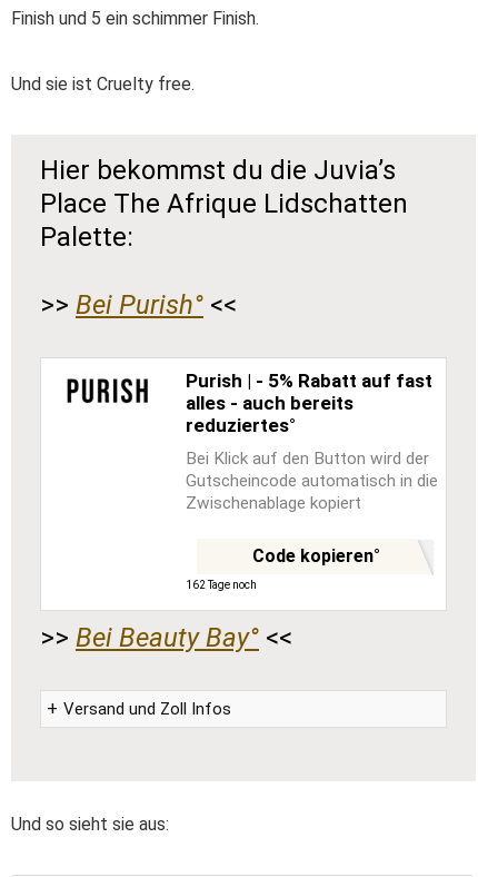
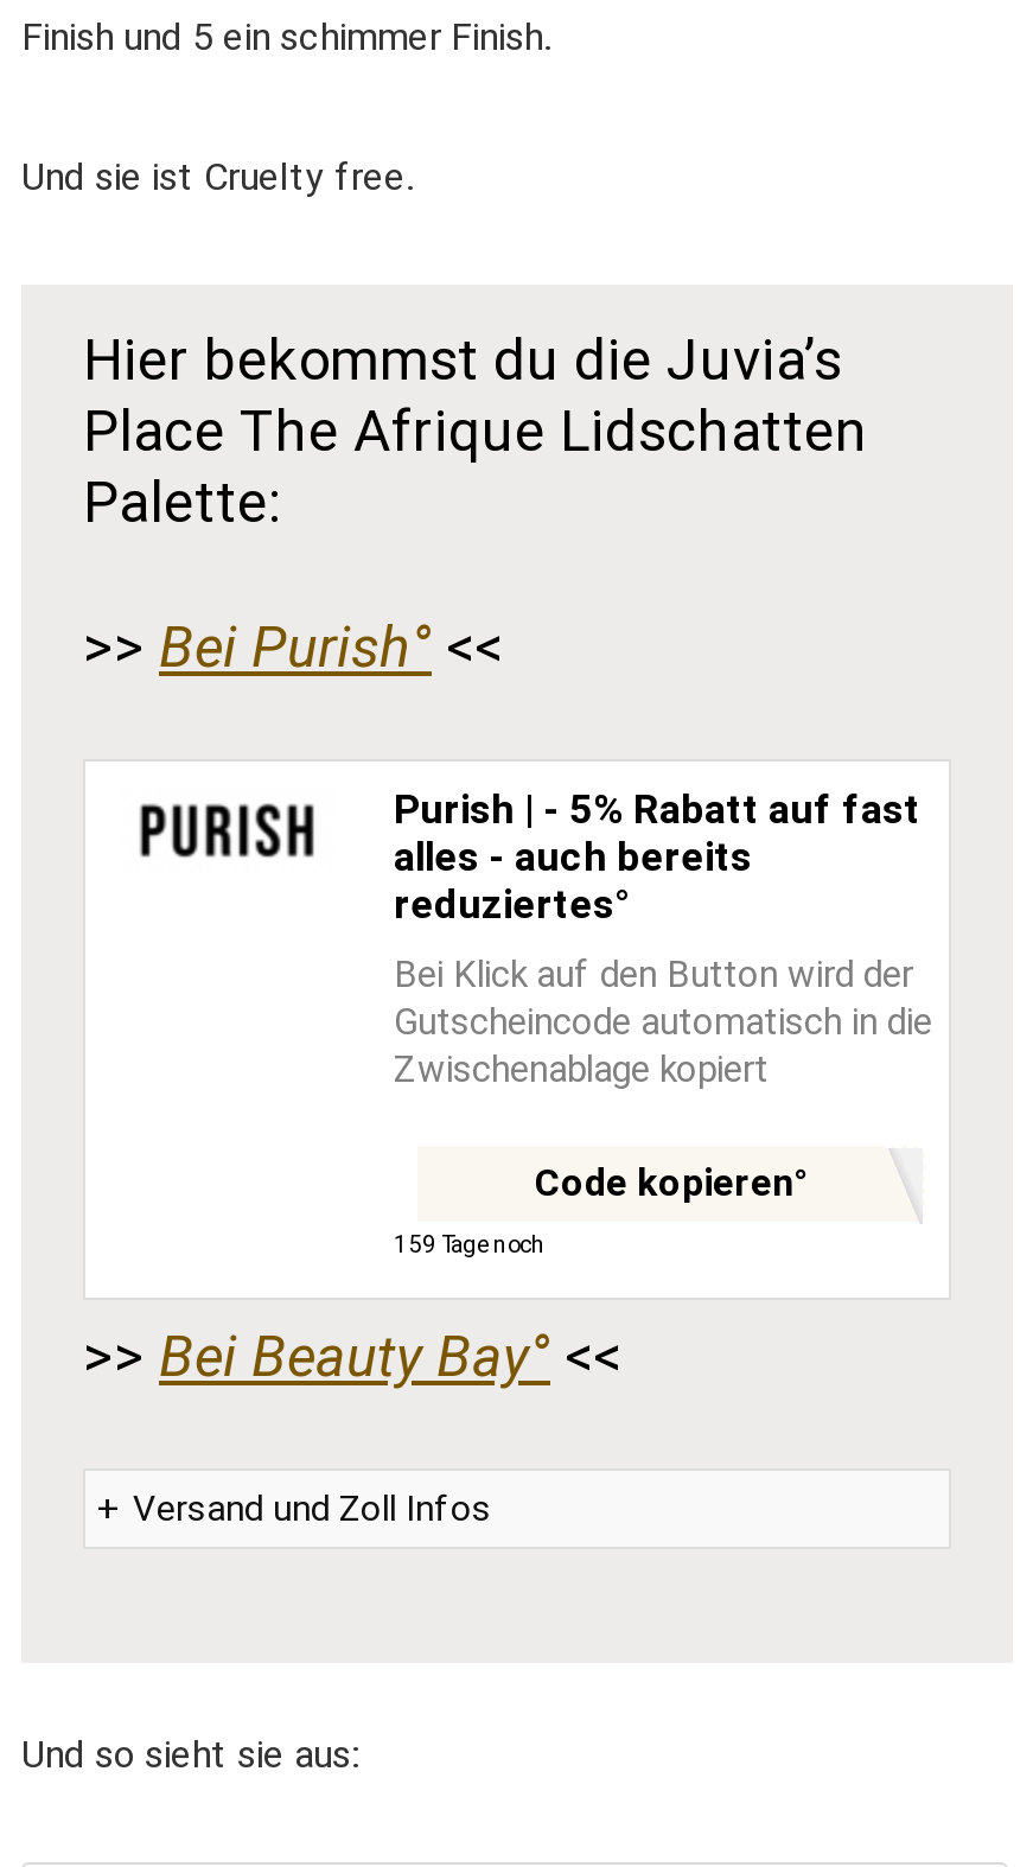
[186,579,257,591] 162 Tage noch -> [394,1231,546,1257] 159 Tage noch

